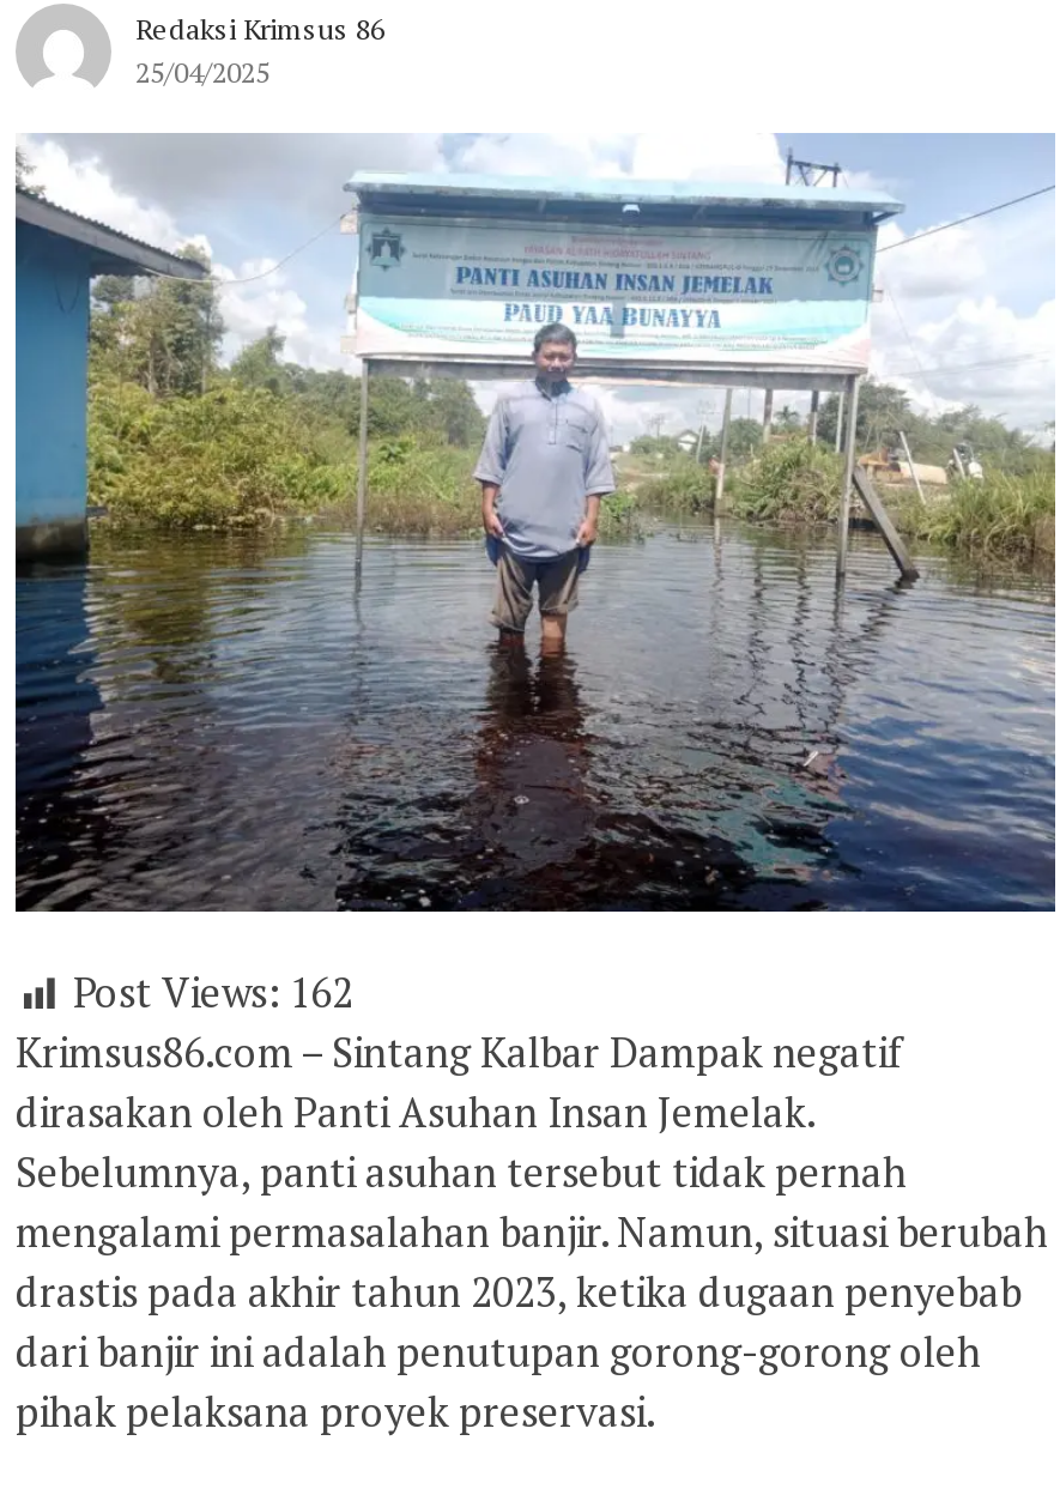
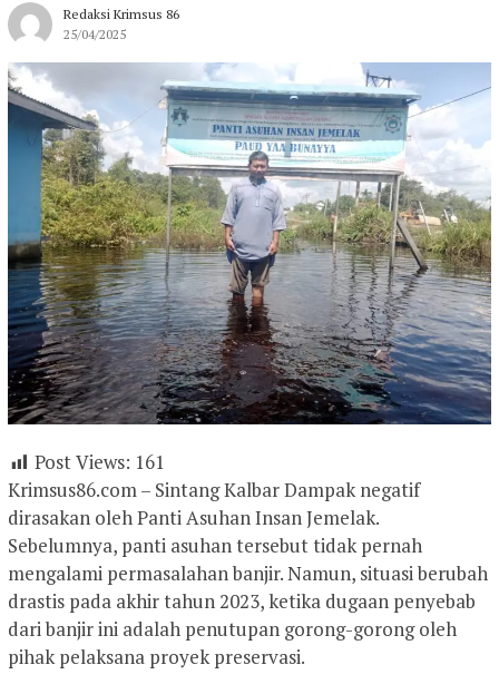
[73,964,353,1019] Post Views: 162 -> [35,449,165,474] Post Views: 161

